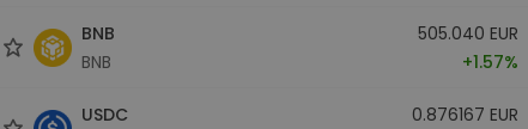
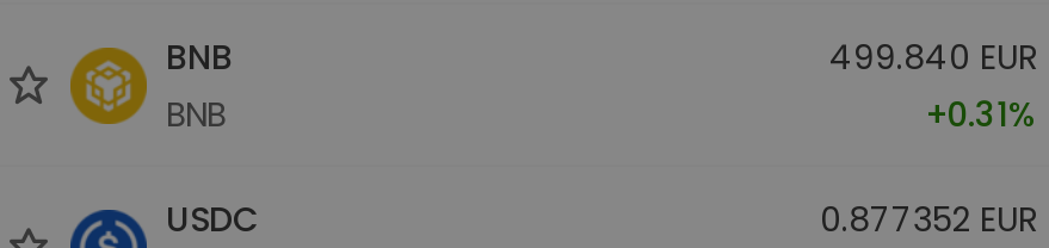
[418,21,518,45] 505.040 EUR -> [829,32,1037,80] 499.840 EUR
[462,50,518,73] +1.57% -> [925,89,1037,137] +0.31%
[412,102,518,126] 0.876167 EUR -> [820,194,1037,242] 0.877352 EUR

